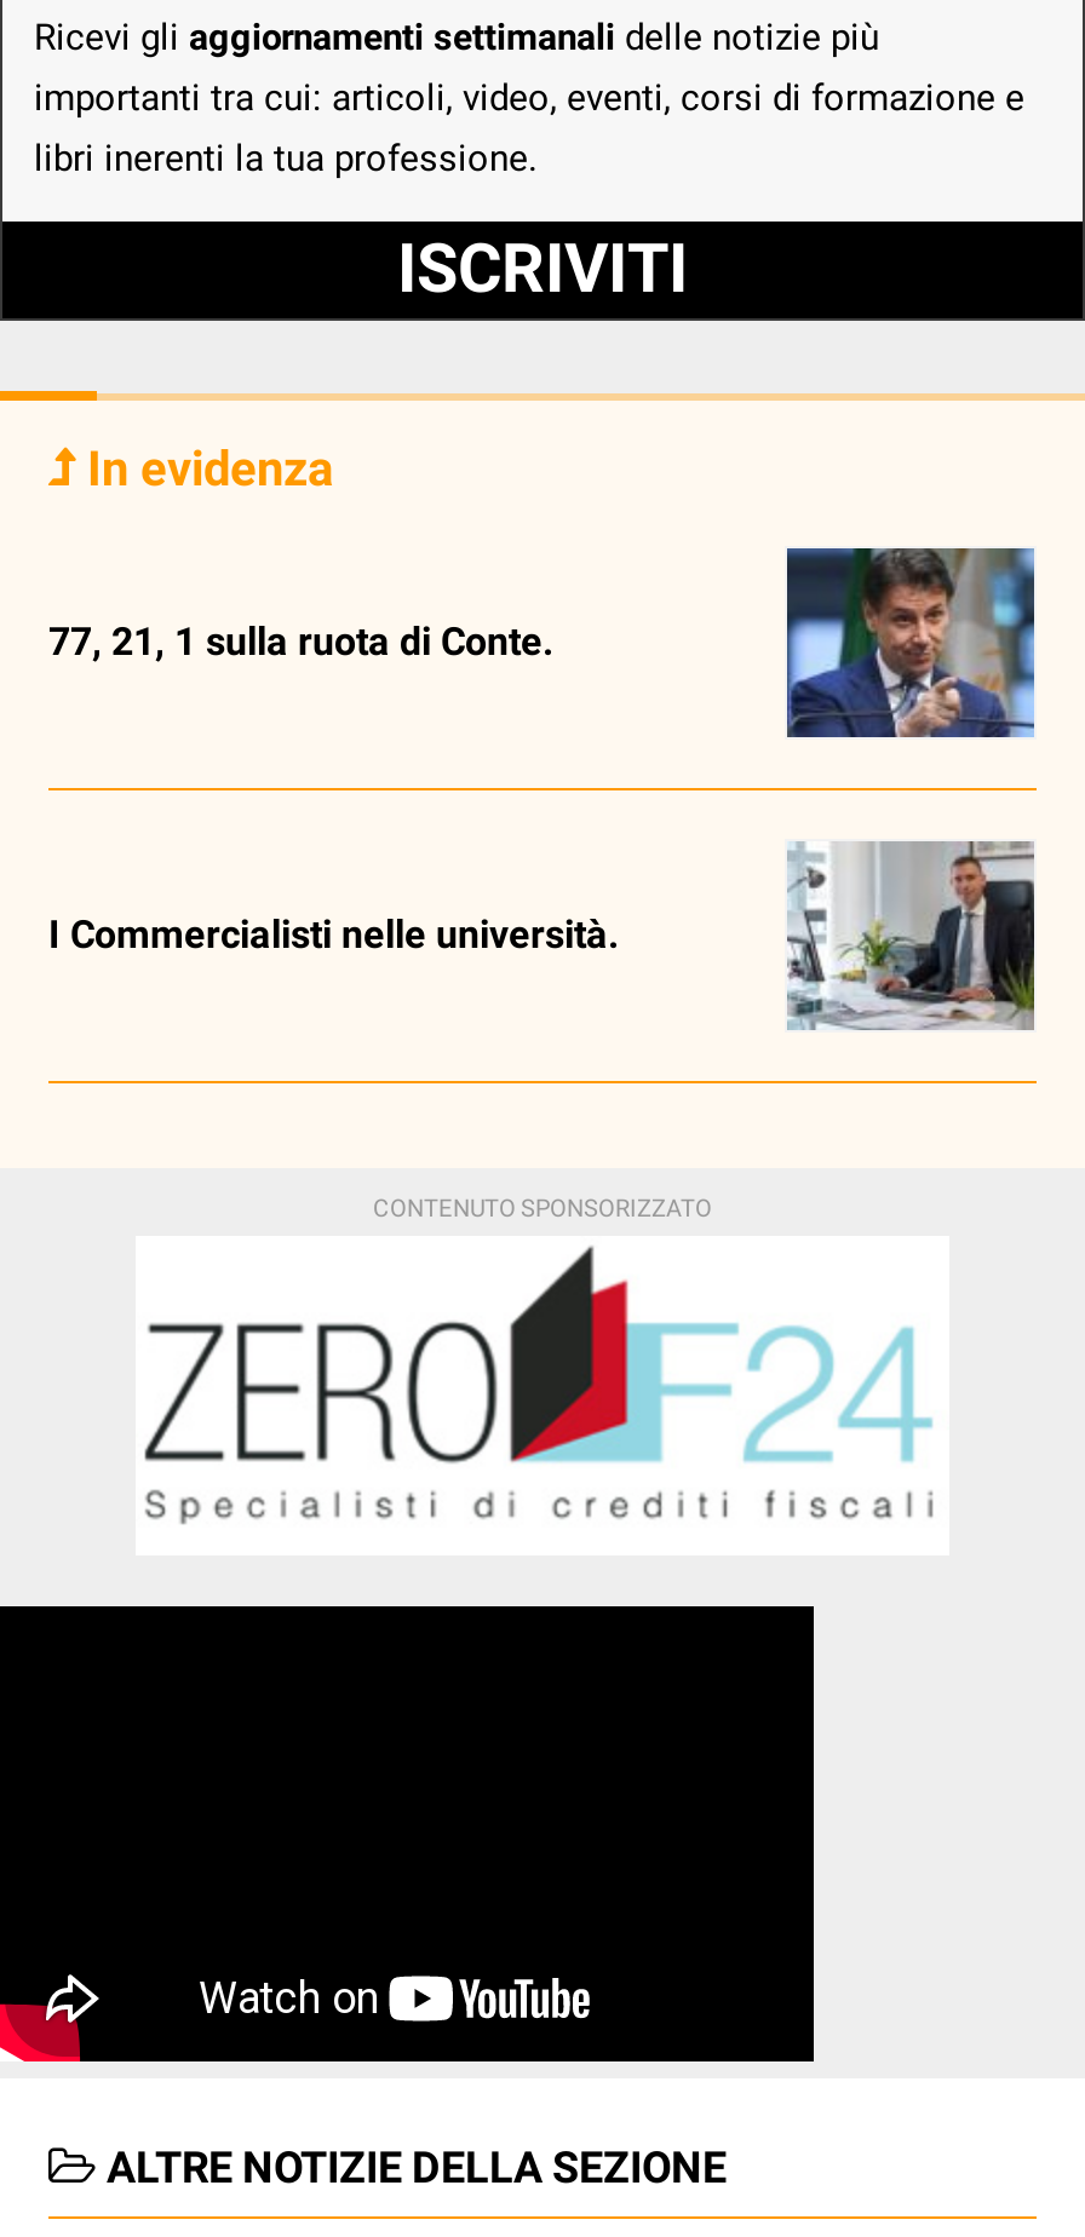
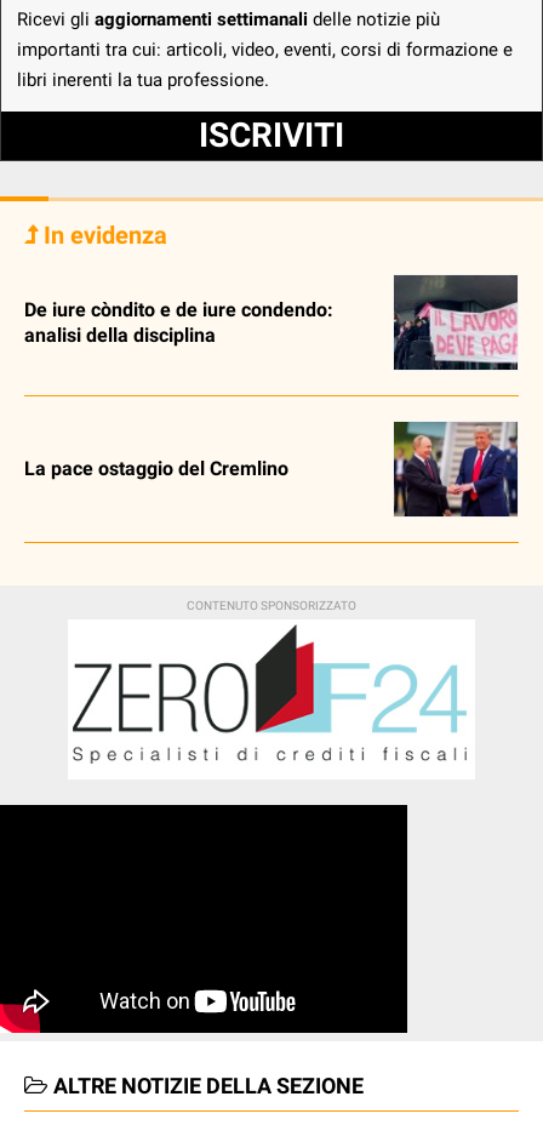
[785,546,1037,740] [image] -> [393,275,519,371] [image]
[48,618,555,664] 77, 21, 1 sulla ruota di Conte. -> [24,298,333,346] De iure còndito e de iure condendo: | analisi della disciplina
[787,841,1037,1030] [image] -> [393,421,519,518] [image]
[48,911,620,957] I Commercialisti nelle università. -> [24,457,288,480] La pace ostaggio del Cremlino

